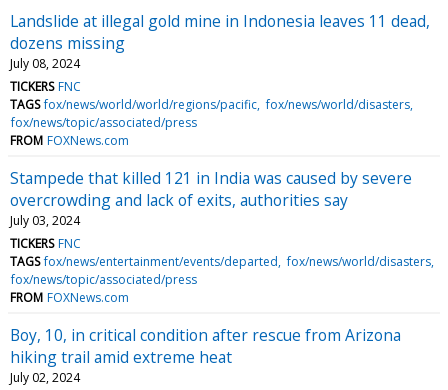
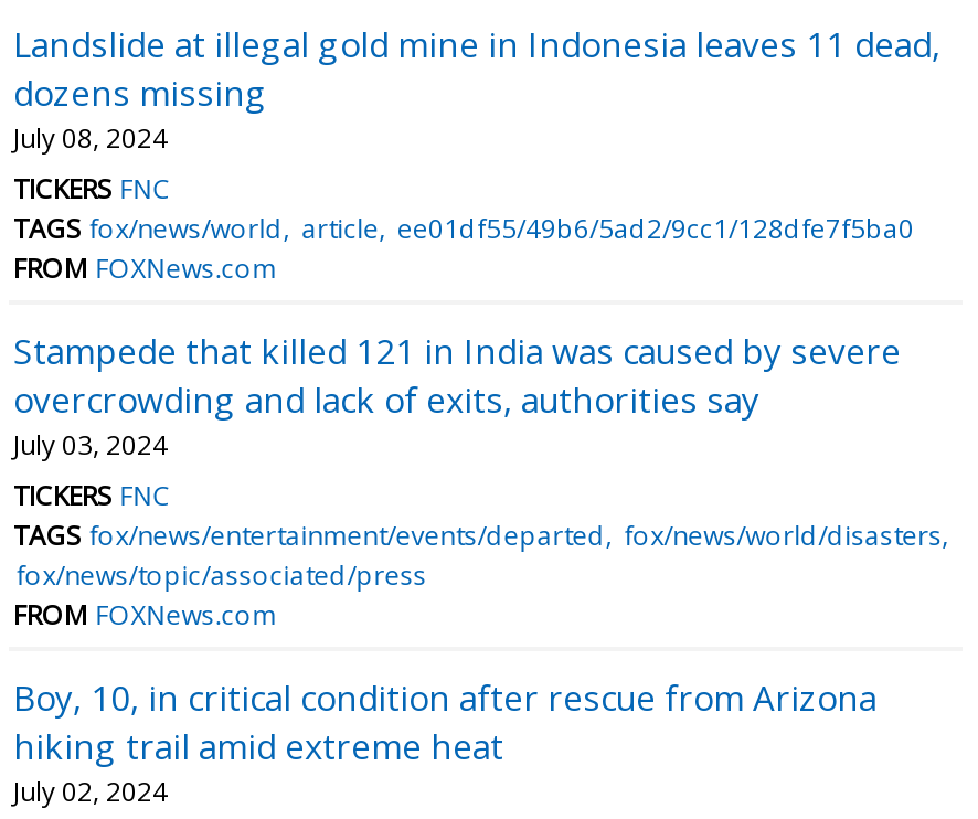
[10,96,410,131] TAGS fox/news/world/world/regions/pacific fox/news/world/disasters | fox/news/topic/associated/press -> [13,209,914,247] TAGS fox/news/world article ee01df55/49b6/5ad2/9cc1/128dfe7f5ba0

